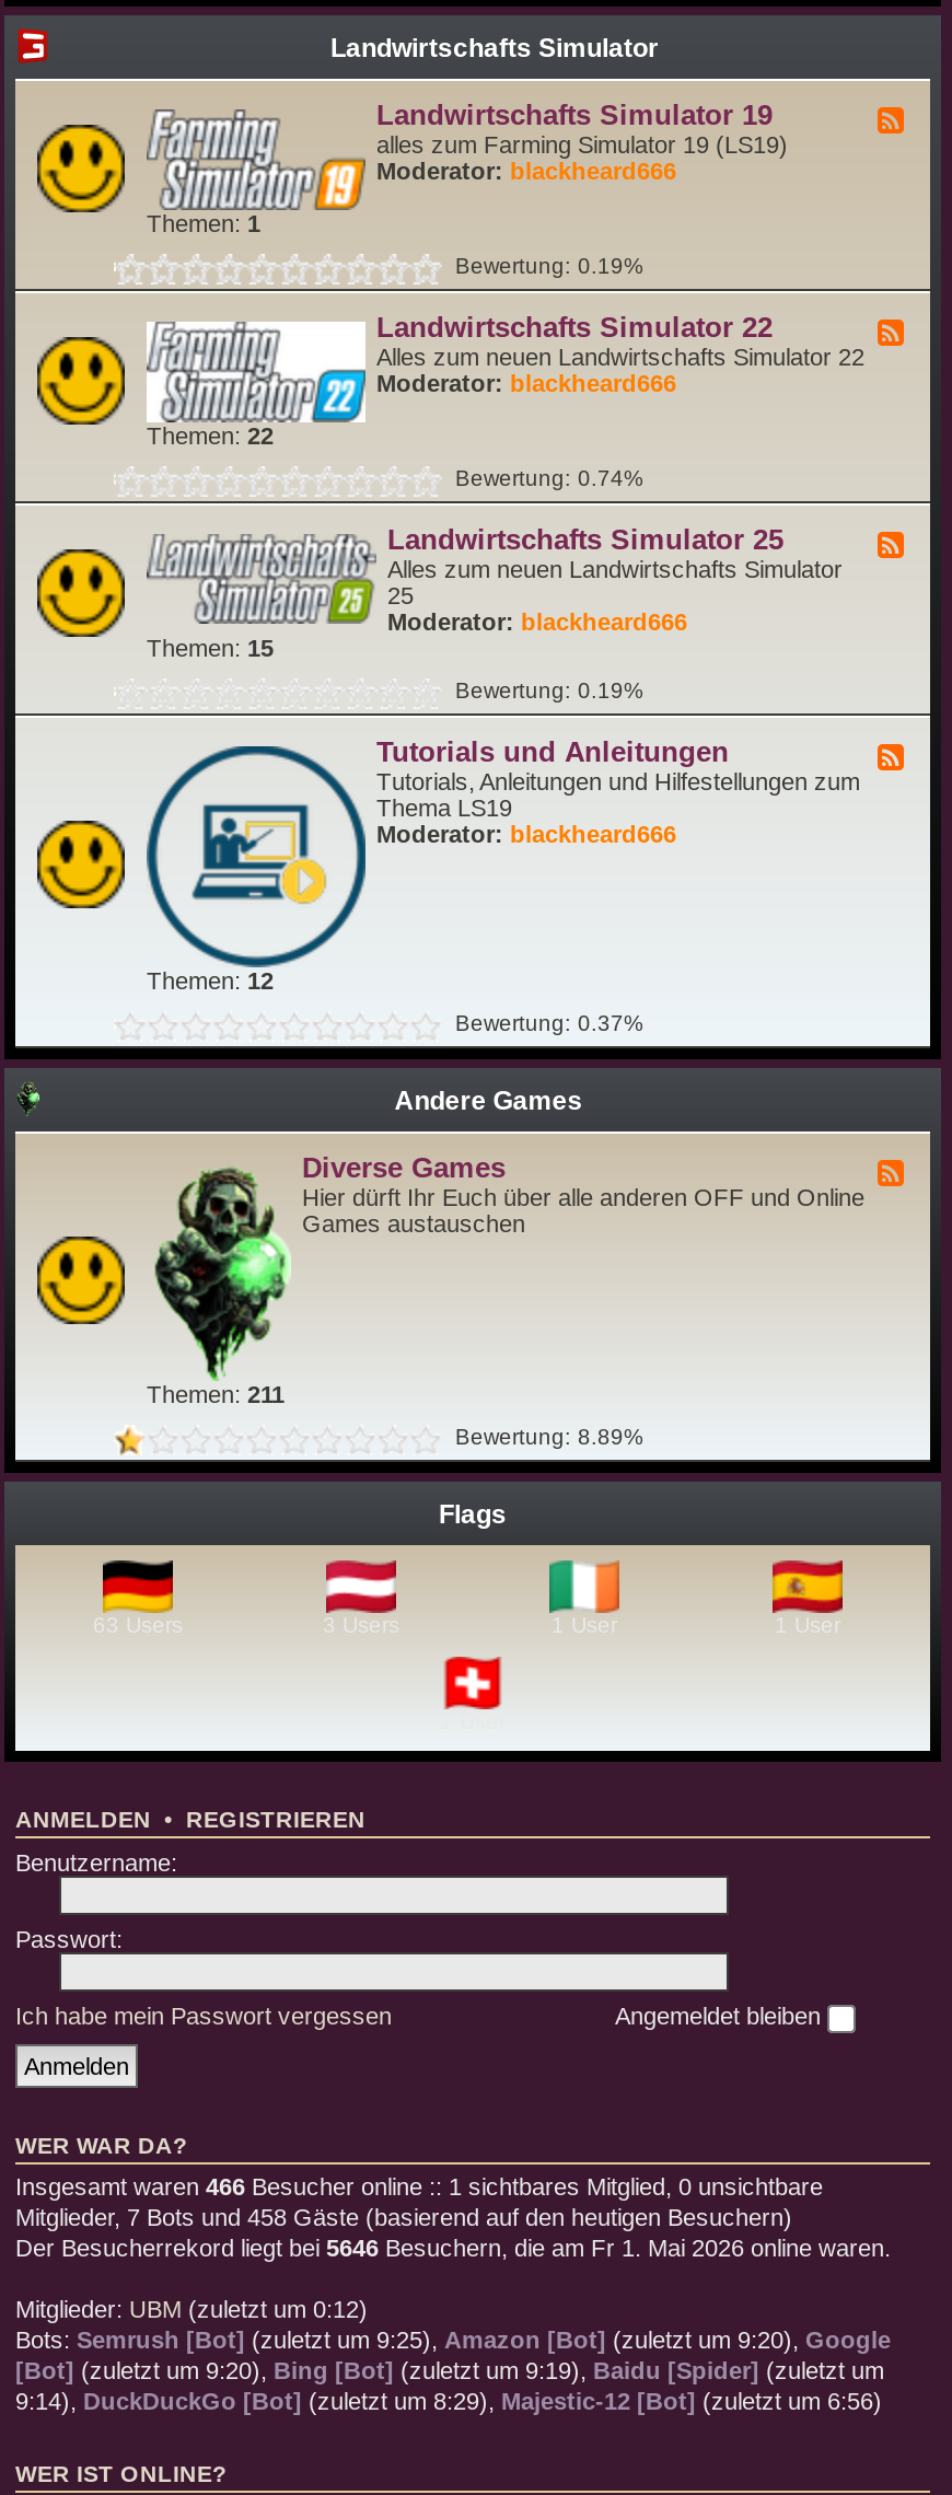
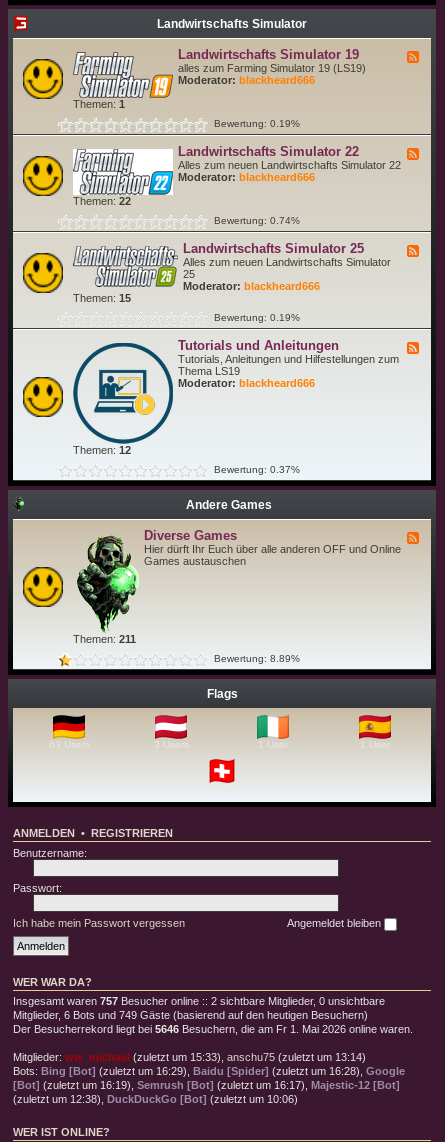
[15,2172,823,2199] Insgesamt waren 466 Besucher online :: 1 sichtbares Mitglied, 0 unsichtbare -> [13,995,385,1007] Insgesamt waren 757 Besucher online :: 2 sichtbare Mitglieder, 0 unsichtbare
[15,2203,792,2229] Mitglieder, 7 Bots und 458 Gäste (basierend auf den heutigen Besuchern) -> [13,1009,368,1021] Mitglieder, 6 Bots und 749 Gäste (basierend auf den heutigen Besuchern)
[15,2295,891,2413] Mitglieder: UBM (zuletzt um 0:12) | Bots: Semrush [Bot] (zuletzt um 9:25), Amazon [Bot] (zuletzt um 9:20), Google | [Bot] (zuletzt um 9:20), Bing [Bot] (zuletzt um 9:19), Baidu [Spider] (zuletzt um | 9:14), DuckDuckGo [Bot] (zuletzt um 8:29), Majestic-12 [Bot] (zuletzt um 6:56) -> [13,1051,405,1105] Mitglieder: ww_michael (zuletzt um 15:33), anschu75 (zuletzt um 13:14) | Bots: Bing [Bot] (zuletzt um 16:29), Baidu [Spider] (zuletzt um 16:28), Google | [Bot] (zuletzt um 16:19), Semrush [Bot] (zuletzt um 16:17), Majestic-12 [Bot] | (zuletzt um 12:38), DuckDuckGo [Bot] (zuletzt um 10:06)

